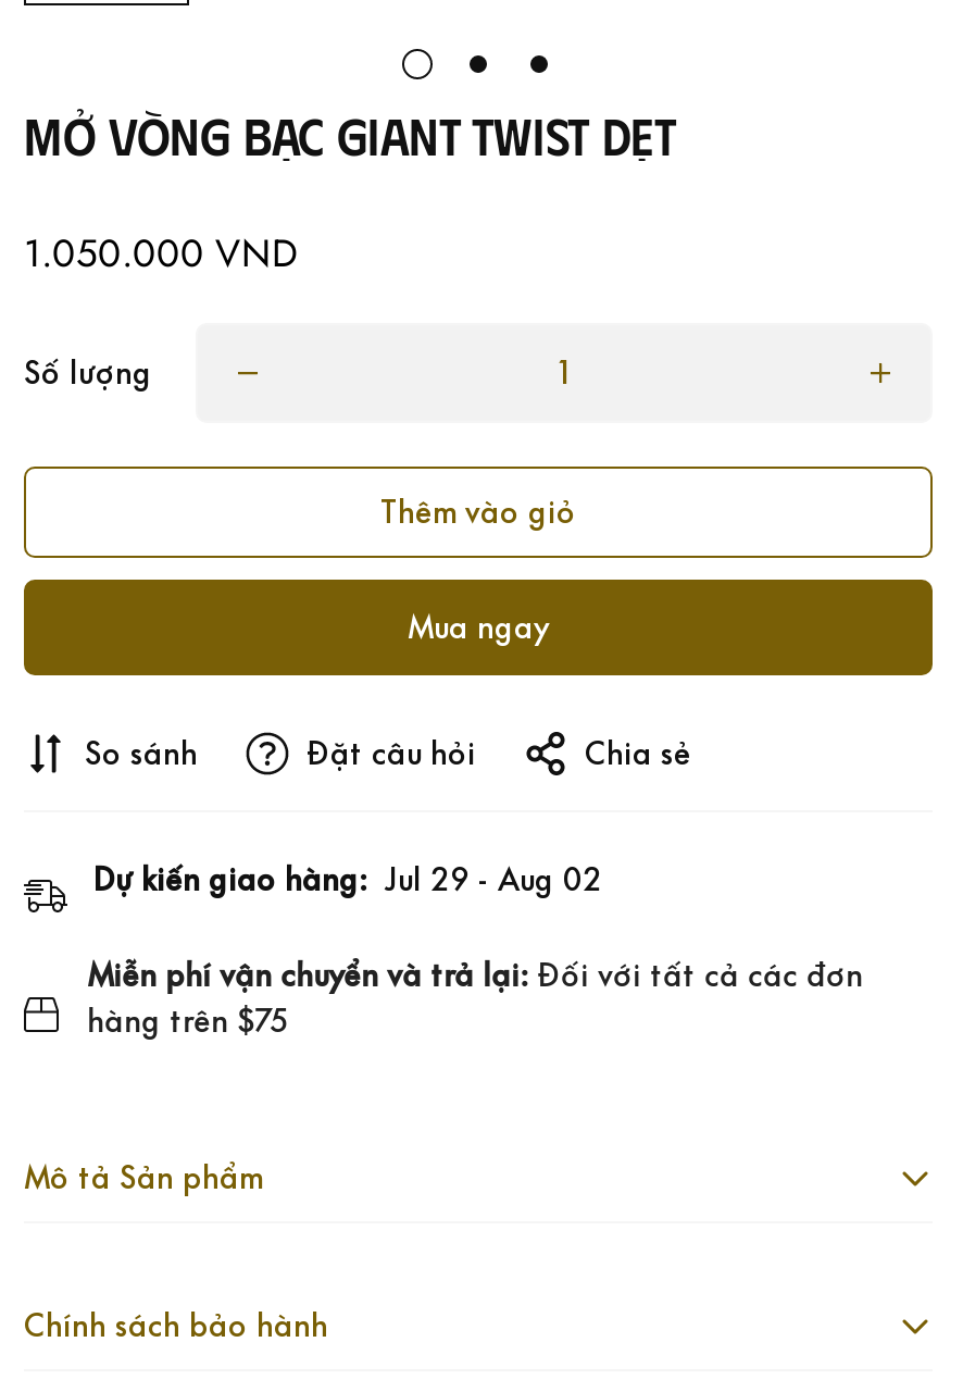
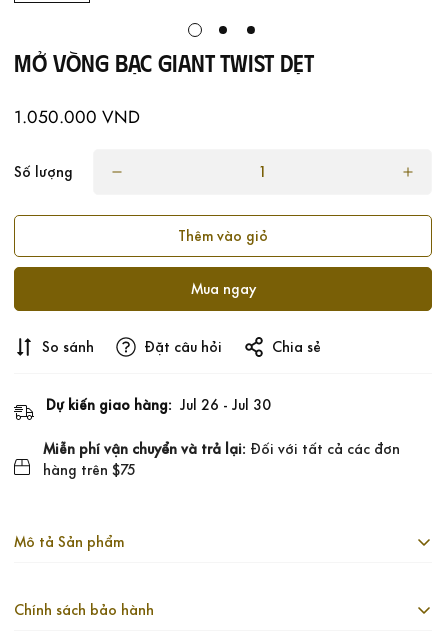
[93,856,602,902] Dự kiến giao hàng: Jul 29 - Aug 02 -> [46,394,271,415] Dự kiến giao hàng: Jul 26 - Jul 30

